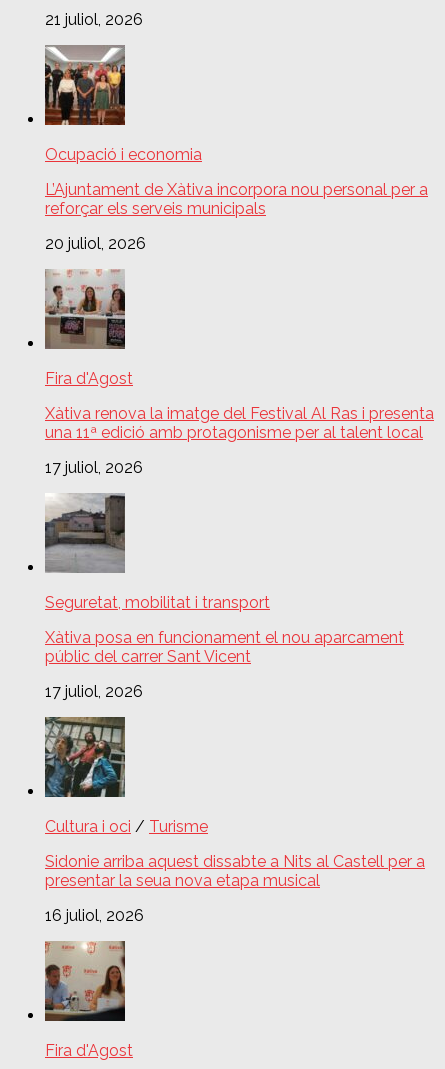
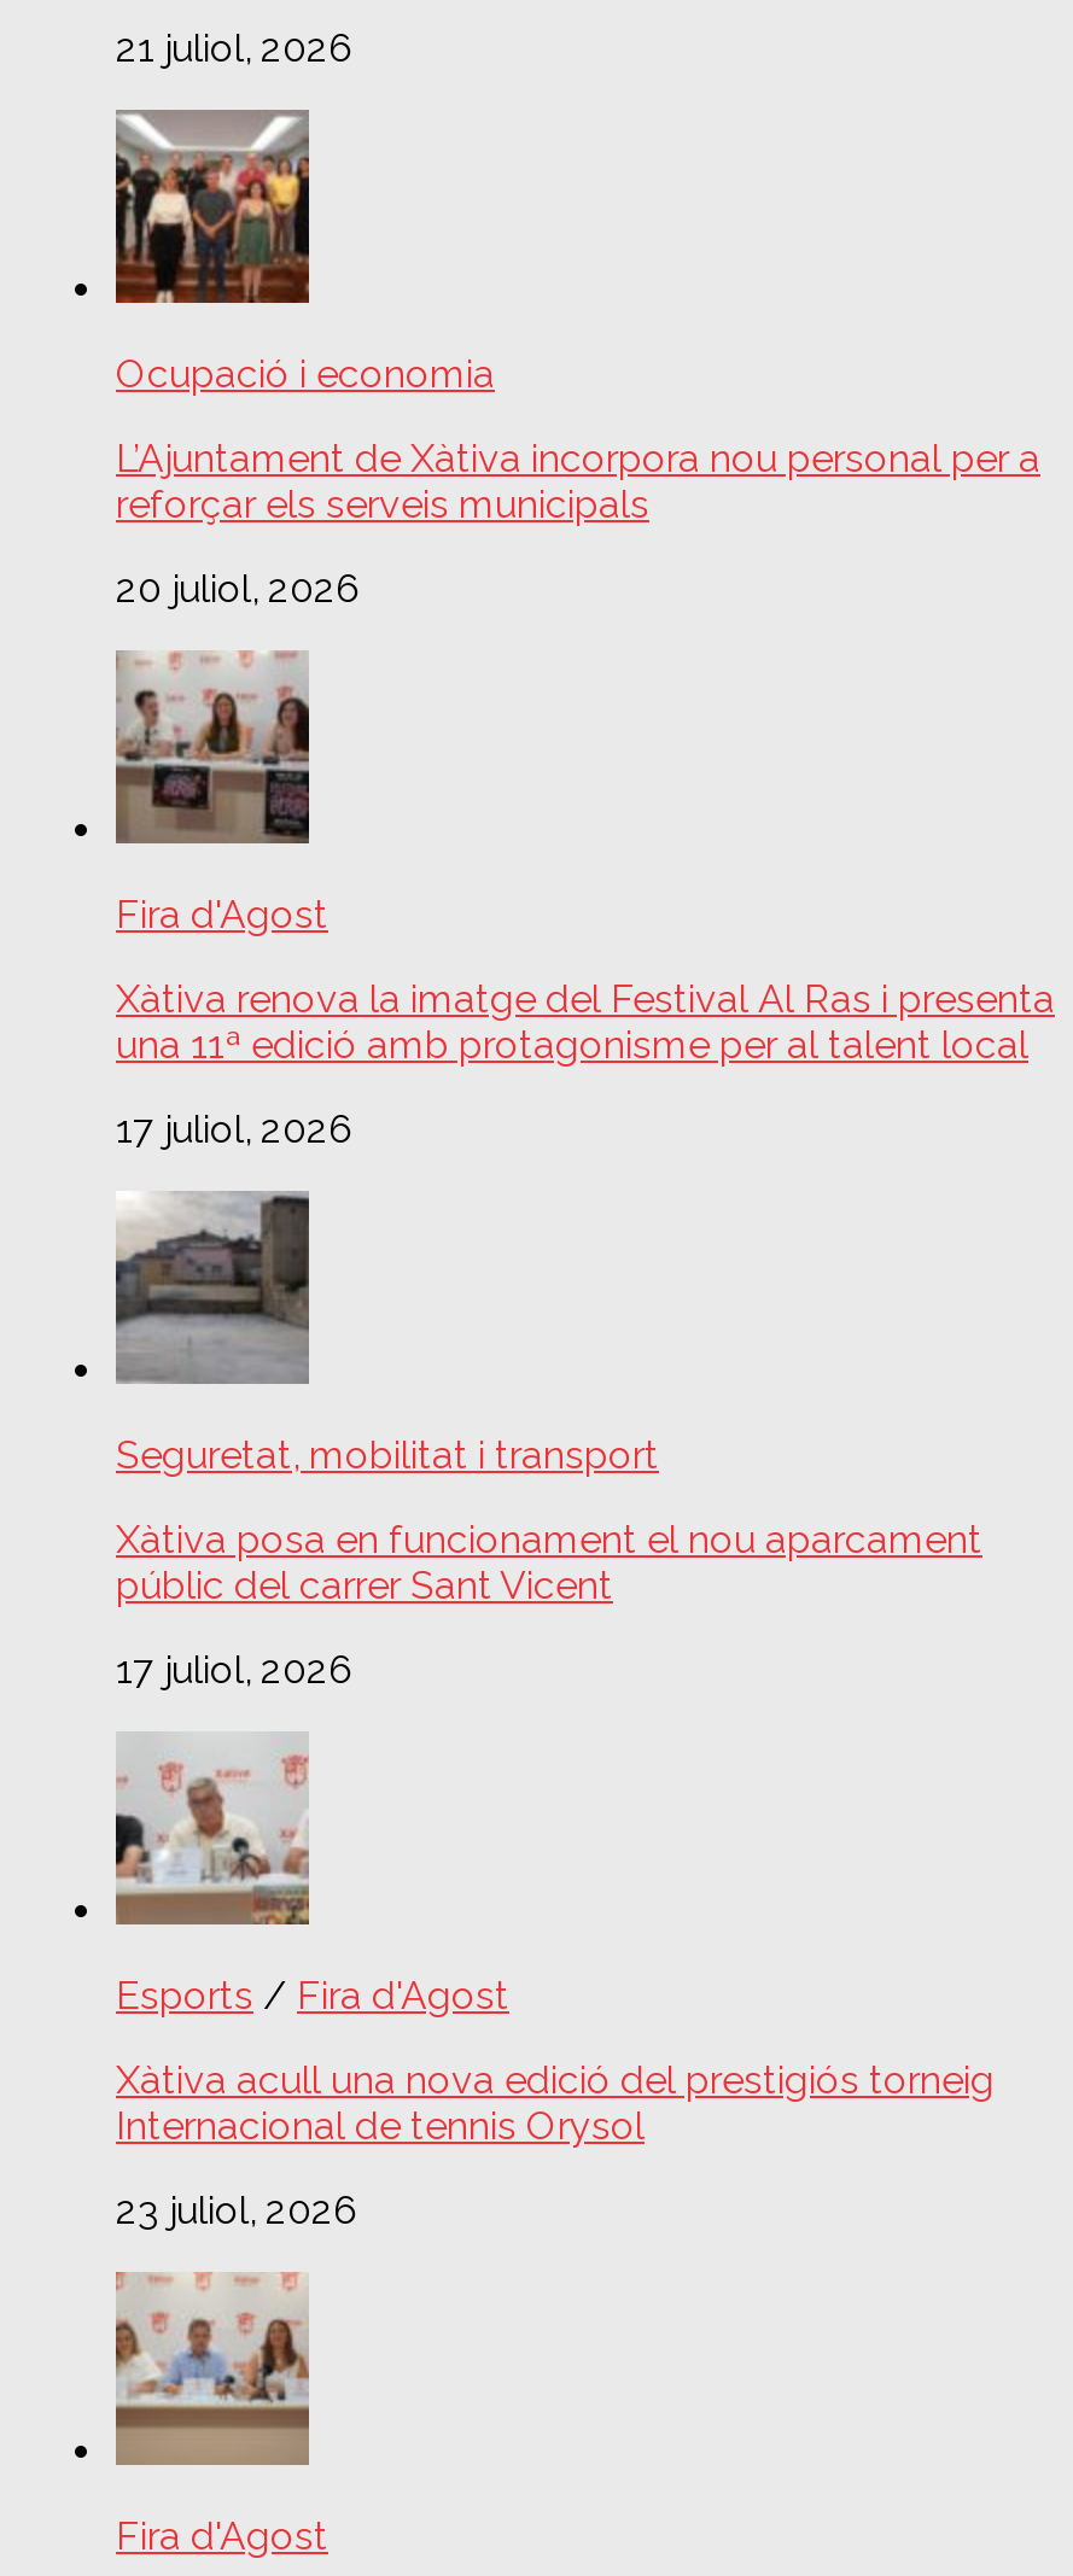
[44,716,208,836] [image] | Cultura i oci / Turisme -> [113,1731,509,2019] [image] | Esports / Fira d'Agost
[45,852,425,890] Sidonie arriba aquest dissabte a Nits al Castell per a | presentar la seua nova etapa musical -> [116,2057,995,2149] Xàtiva acull una nova edició del prestigiós torneig | Internacional de tennis Orysol
[45,906,144,925] 16 juliol, 2026 -> [116,2188,357,2234] 23 juliol, 2026
[44,940,126,1022] [image] -> [113,2272,311,2467] [image]

